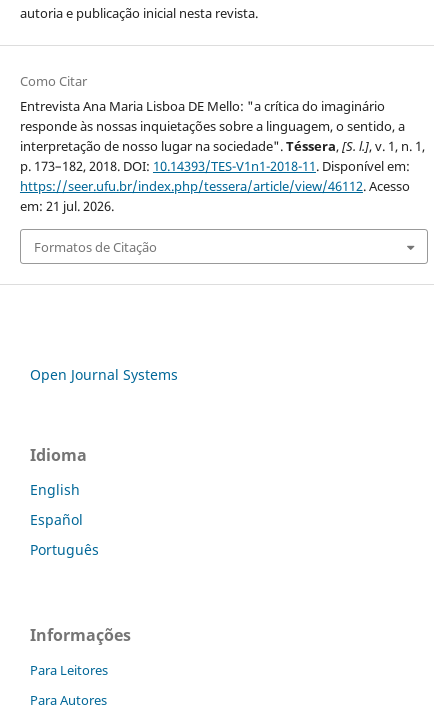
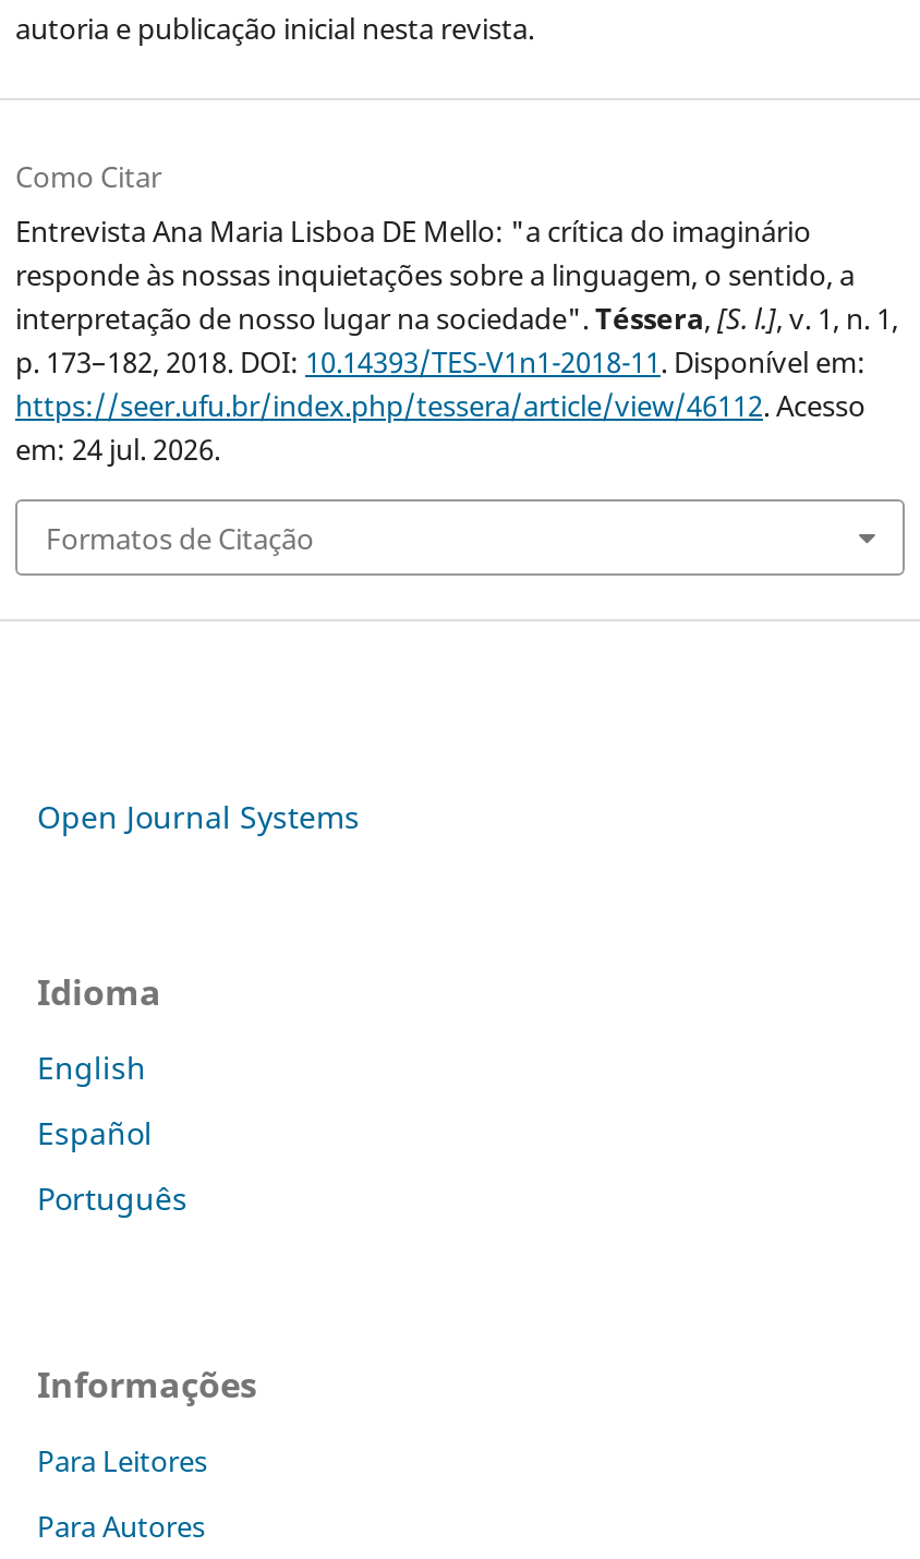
[20,197,114,215] em: 21 jul. 2026. -> [15,430,220,469] em: 24 jul. 2026.

